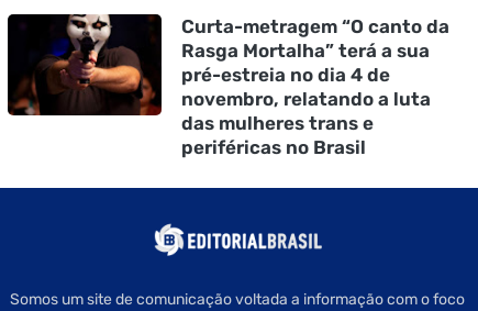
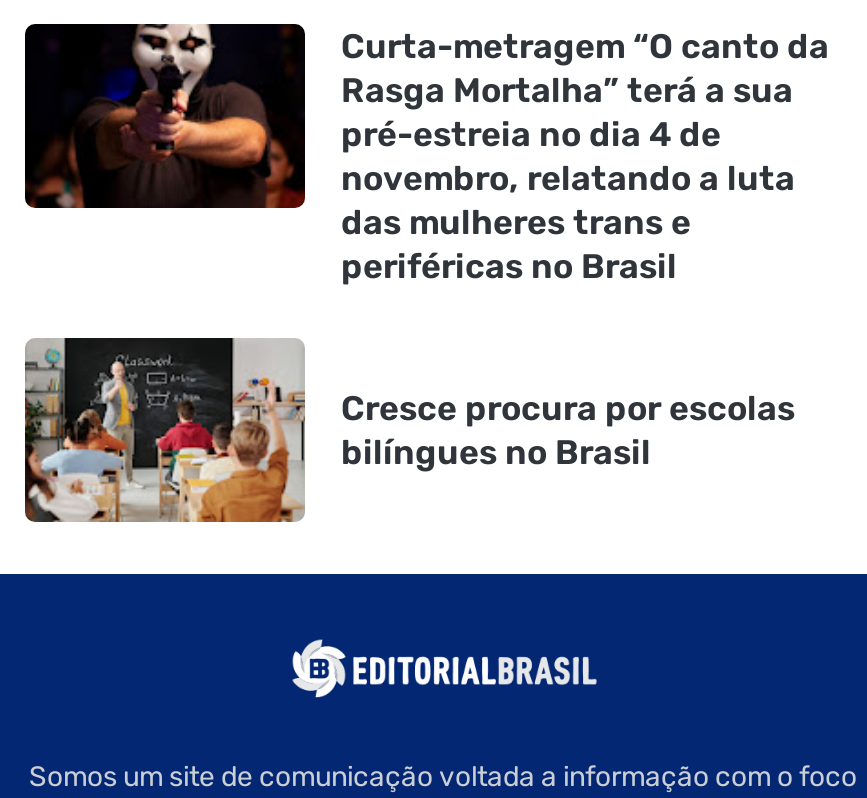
none -> [23,336,795,524] [image] | Cresce procura por escolas | bilíngues no Brasil

